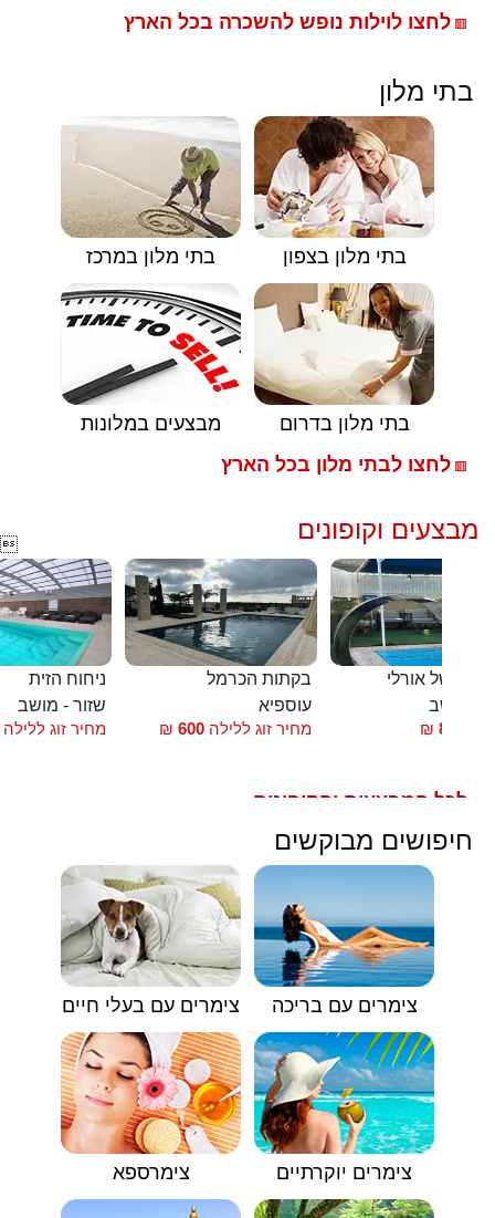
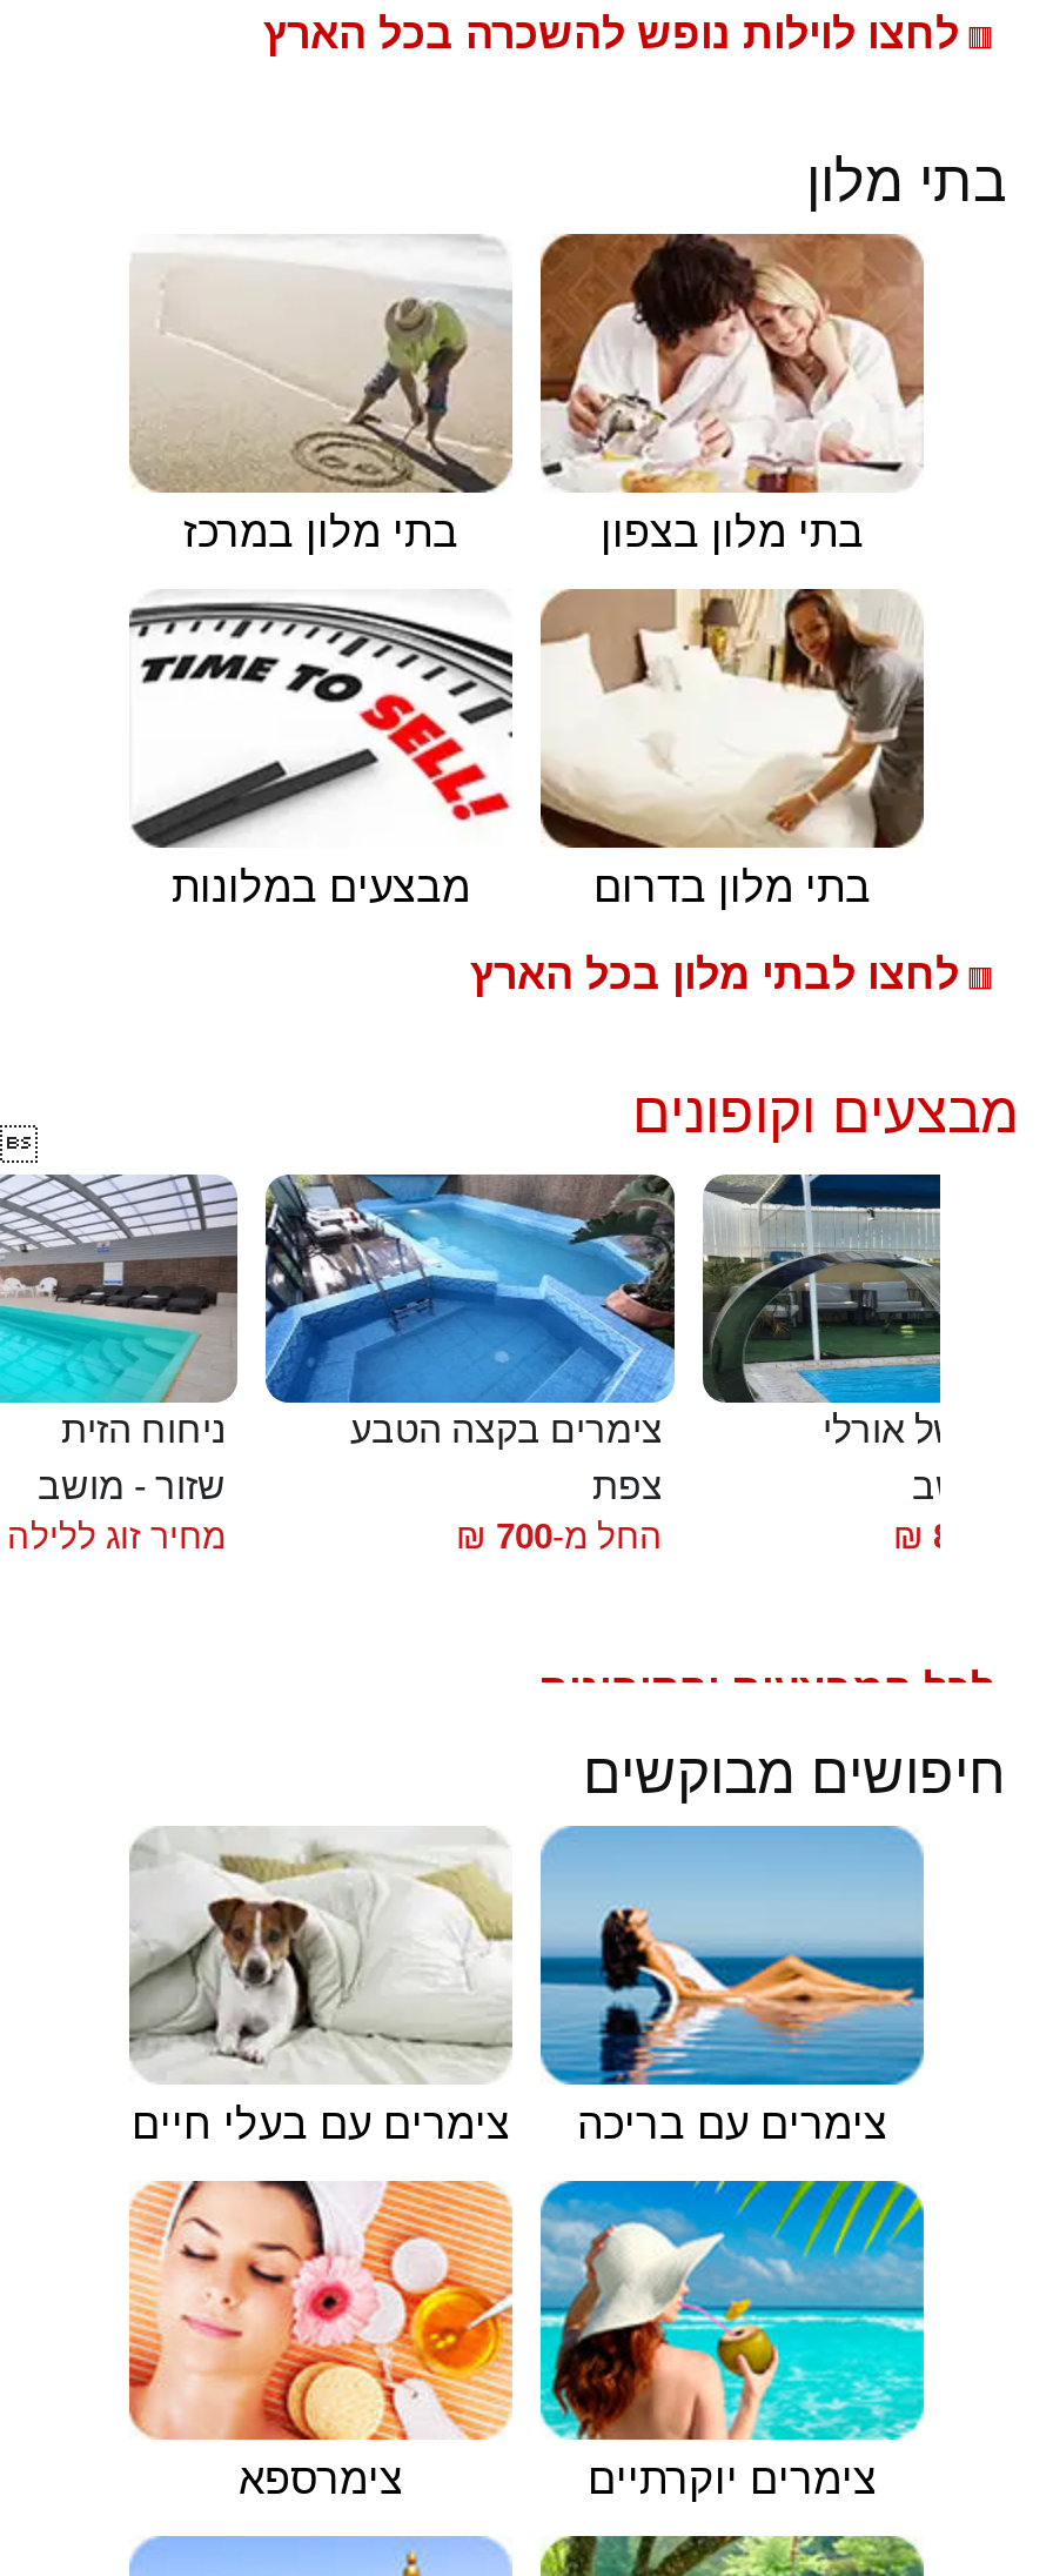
[125,559,318,738] [image] | בקתות הכרמל | עוספיא | מחיר זוג ללילה600 ₪ -> [263,1172,677,1555] [image] | צימרים בקצה הטבע | צפת | החל מ-700 ₪

